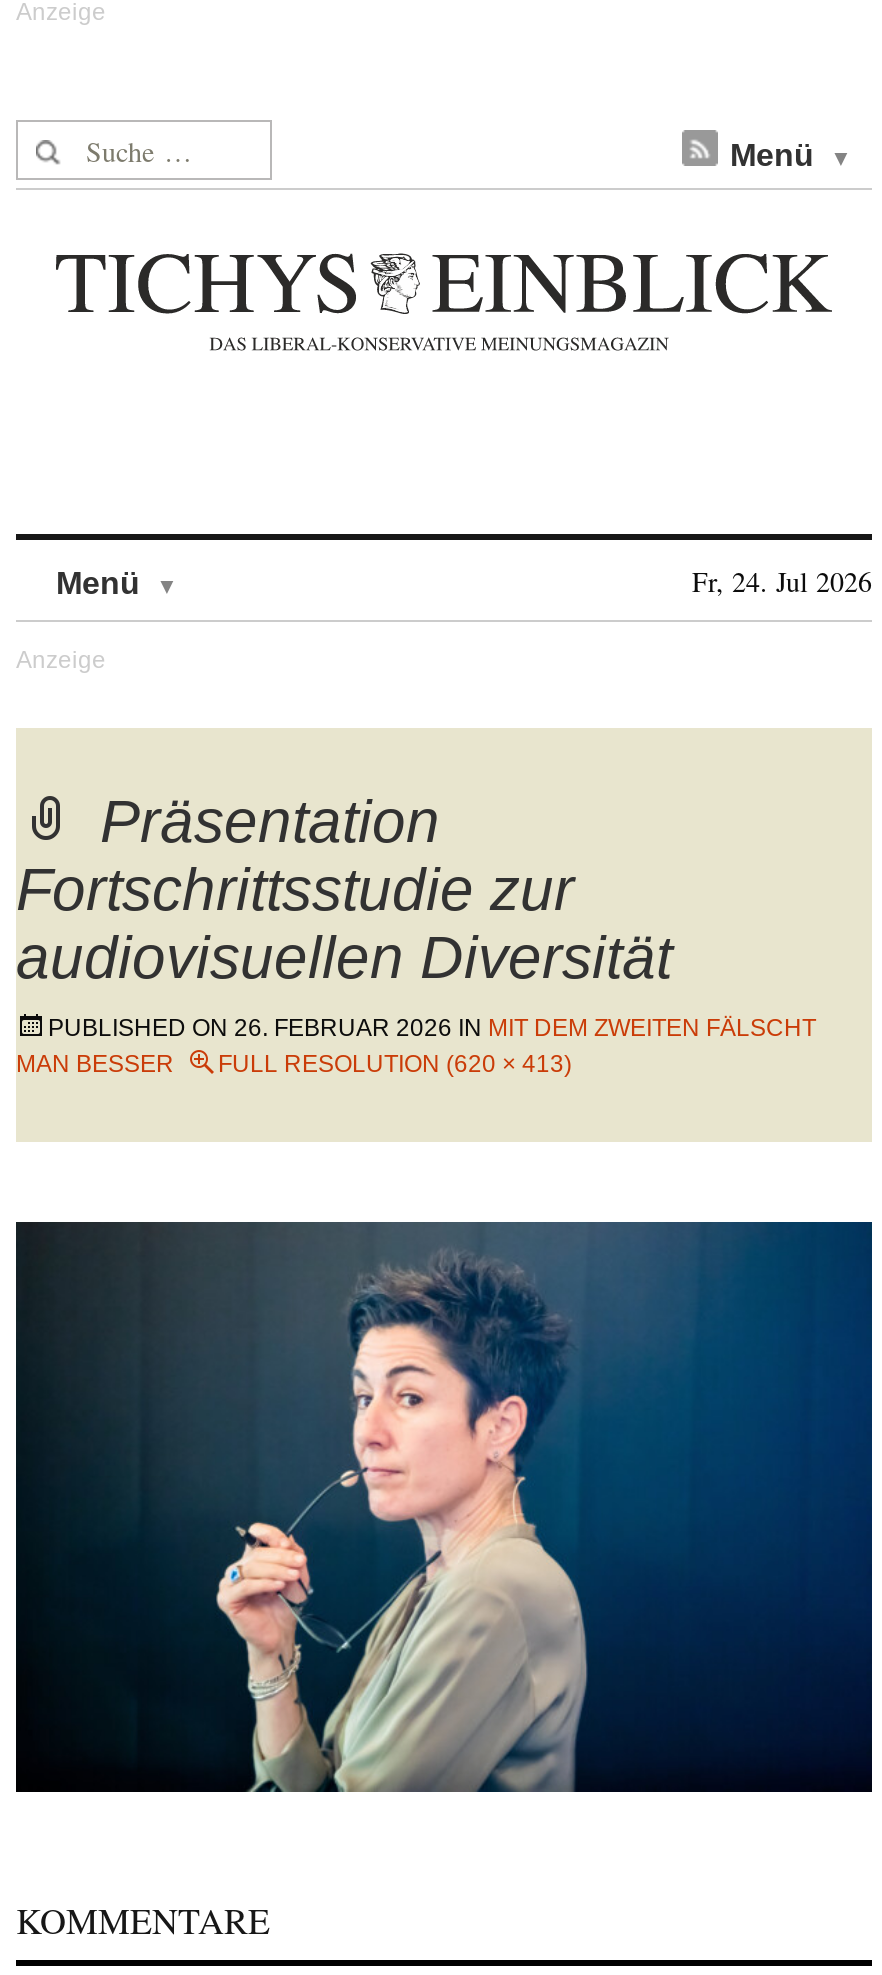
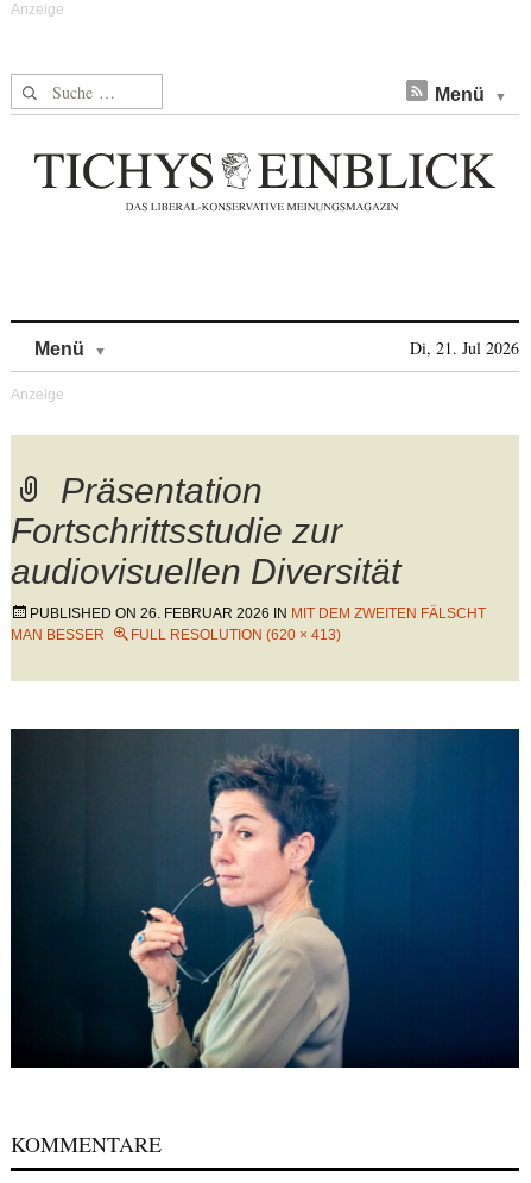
[692,562,872,600] Fr, 24. Jul 2026 -> [410,336,519,359] Di, 21. Jul 2026

